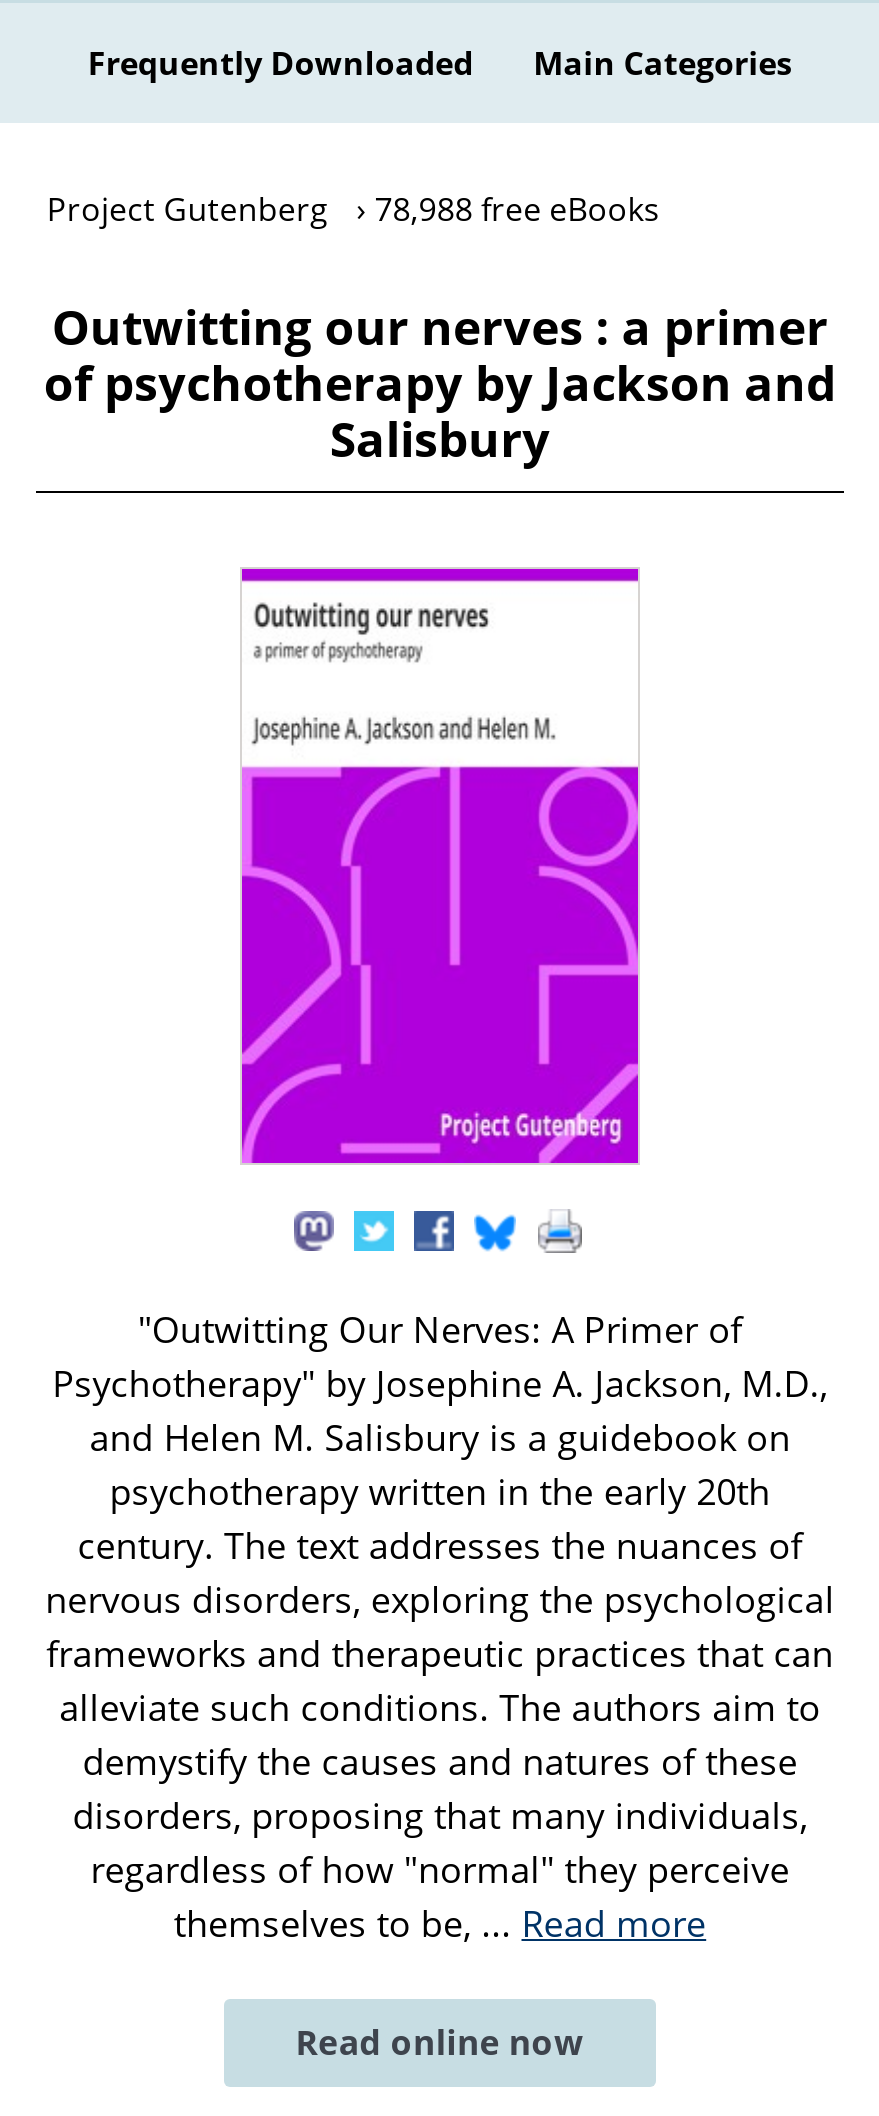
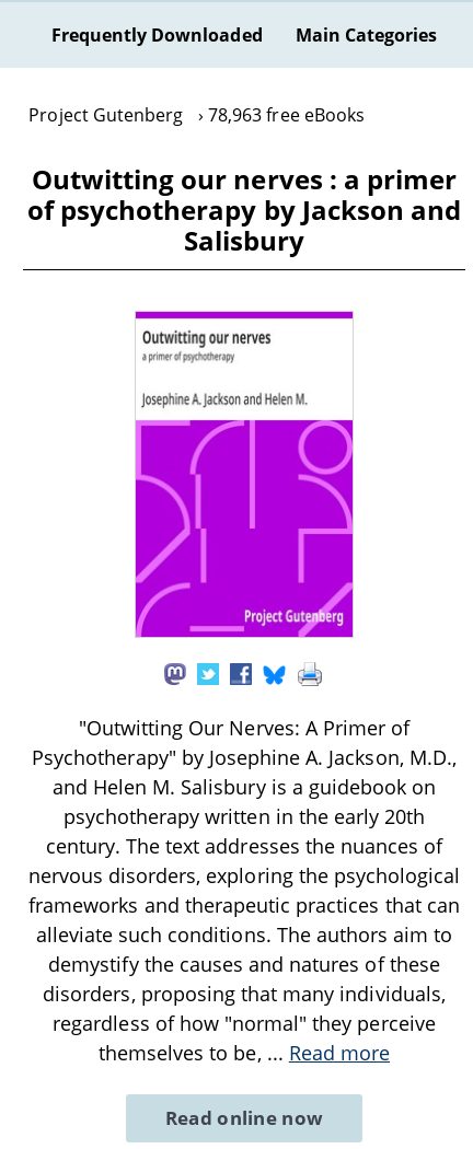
[47,187,660,231] Project Gutenberg 78,988 free eBooks -> [29,103,364,127] Project Gutenberg 78,963 free eBooks

